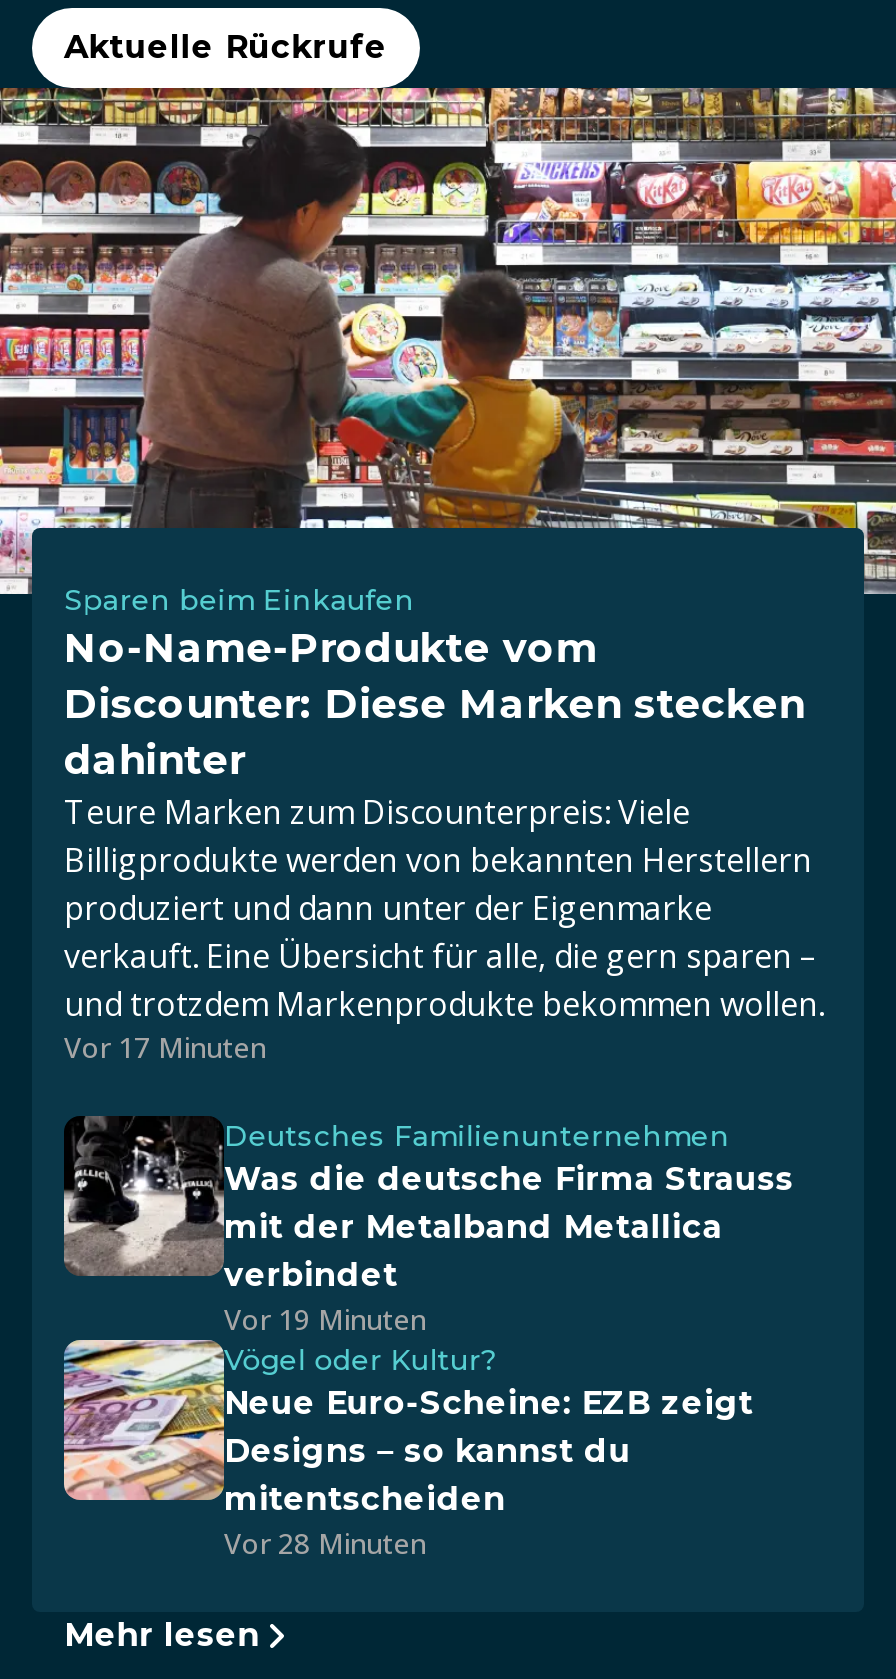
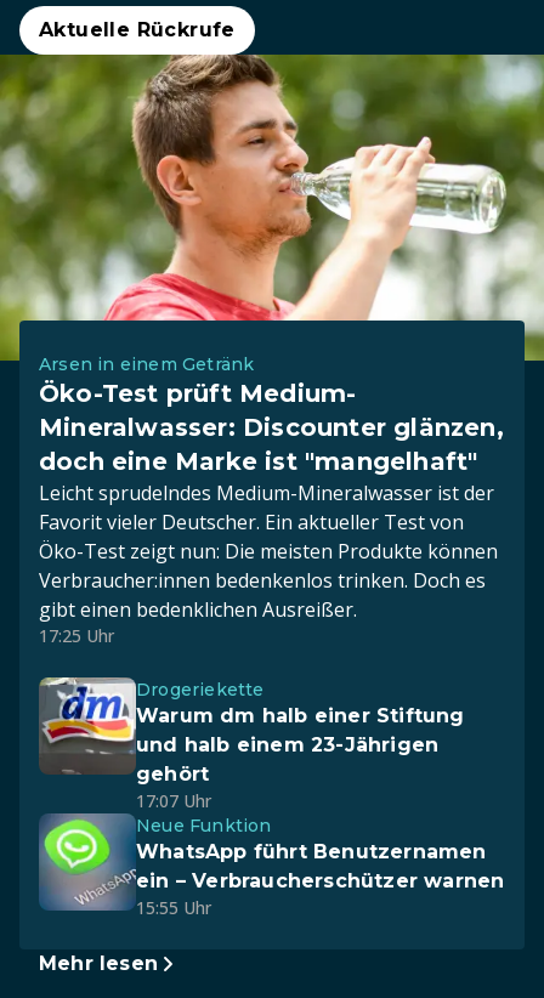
[6,87,890,1065] [image] | Sparen beim Einkaufen | No-Name-Produkte vom | Discounter: Diese Marken stecken | dahinter | Teure Marken zum Discounterpreis: Viele | Billigprodukte werden von bekannten Herstellern | produziert und dann unter der Eigenmarke | verkauft. Eine Übersicht für alle, die gern sparen – | und trotzdem Markenprodukte bekommen wollen. | Vor 17 Minuten -> [4,53,540,647] [image] | Arsen in einem Getränk | Öko-Test prüft Medium- | Mineralwasser: Discounter glänzen, | doch eine Marke ist "mangelhaft" | Leicht sprudelndes Medium-Mineralwasser ist der | Favorit vieler Deutscher. Ein aktueller Test von | Öko-Test zeigt nun: Die meisten Produkte können | Verbraucher:innen bedenkenlos trinken. Doch es | gibt einen bedenklichen Ausreißer. | 17:25 Uhr
[62,1117,794,1561] [image] | Deutsches Familienunternehmen | Was die deutsche Firma Strauss | mit der Metalband Metallica | verbindet | Vor 19 Minuten | Vögel oder Kultur? | Neue Euro-Scheine: EZB zeigt | Designs – so kannst du | mitentscheiden | Vor 28 Minuten -> [39,676,504,919] [image] | Drogeriekette | Warum dm halb einer Stiftung | und halb einem 23-Jährigen | gehört | 17:07 Uhr | Neue Funktion | WhatsApp führt Benutzernamen | ein – Verbraucherschützer warnen | 15:55 Uhr
[64,1339,196,1501] [image] -> [39,813,119,911] [image]

